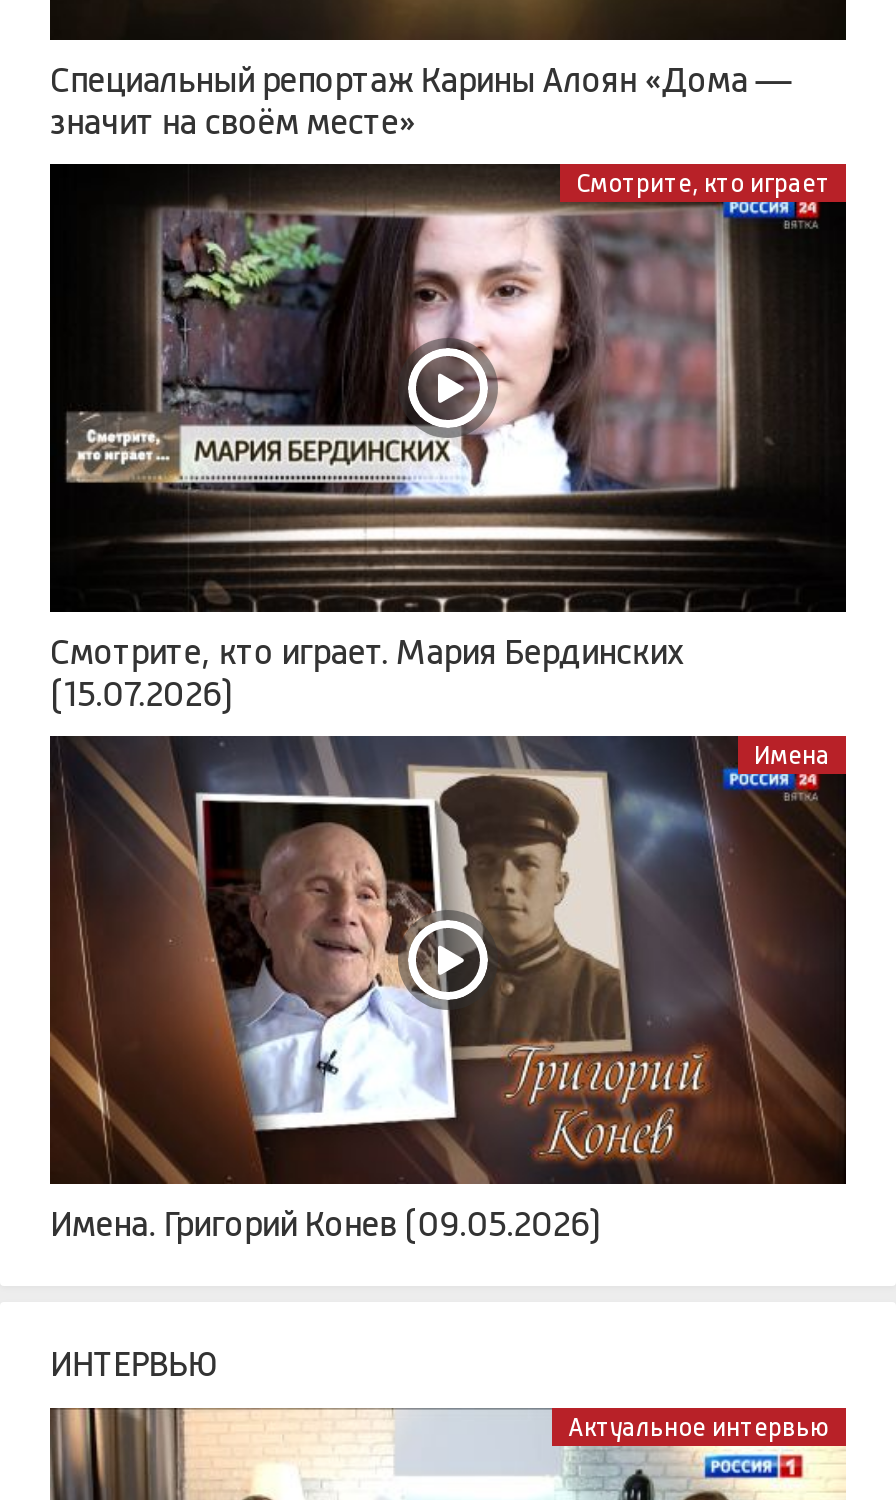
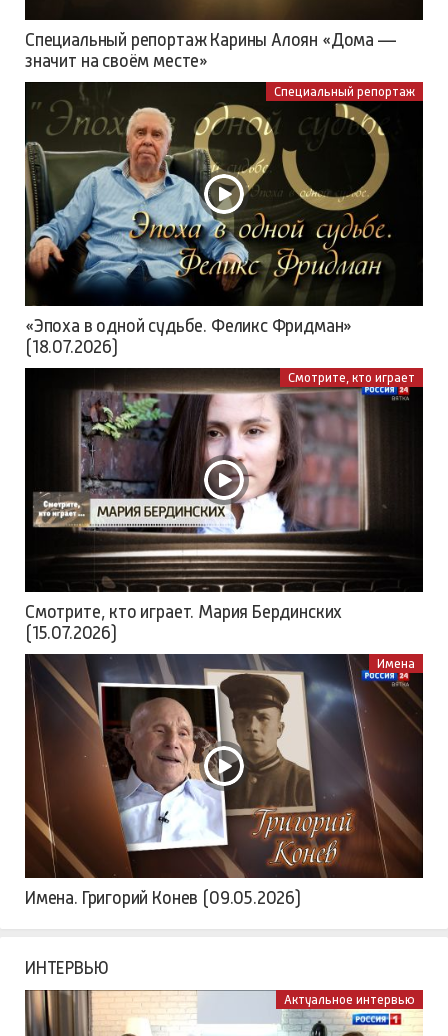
none -> [24,83,415,305] [image] | Специальный репортаж
none -> [25,316,352,357] «Эпоха в одной судьбе. Феликс Фридман» | (18.07.2026)

